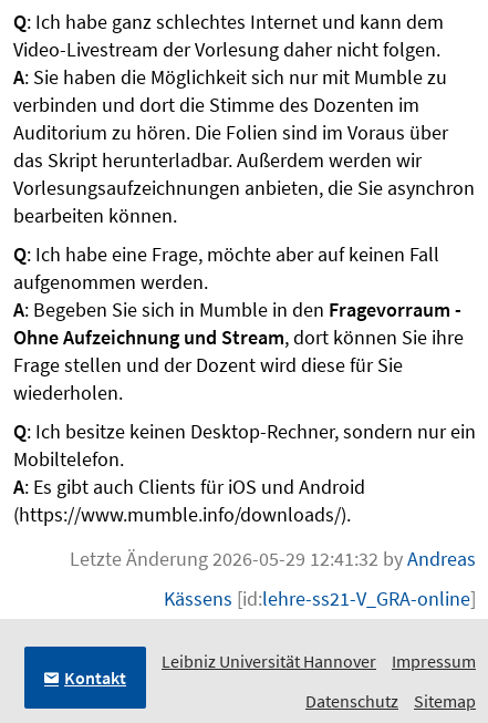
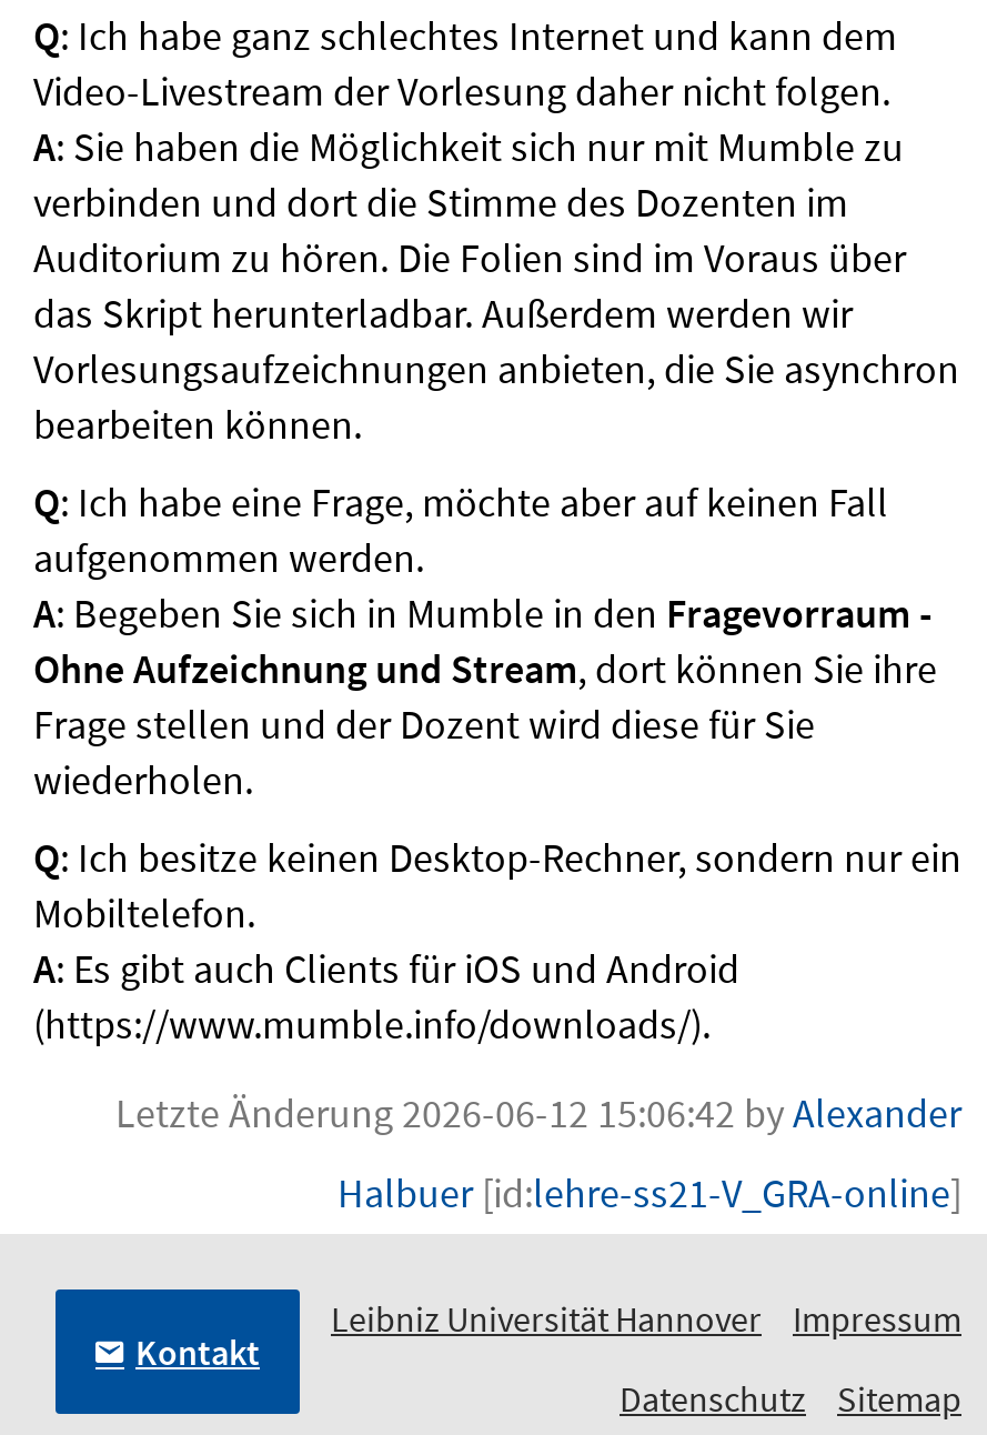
[70,546,476,571] Letzte Änderung 2026-05-29 12:41:32 by Andreas -> [115,1087,961,1138] Letzte Änderung 2026-06-12 15:06:42 by Alexander
[164,586,476,611] Kässens [id:lehre-ss21-V_GRA-online] -> [338,1167,961,1218] Halbuer [id:lehre-ss21-V_GRA-online]

